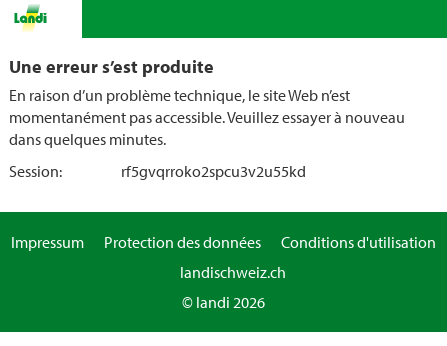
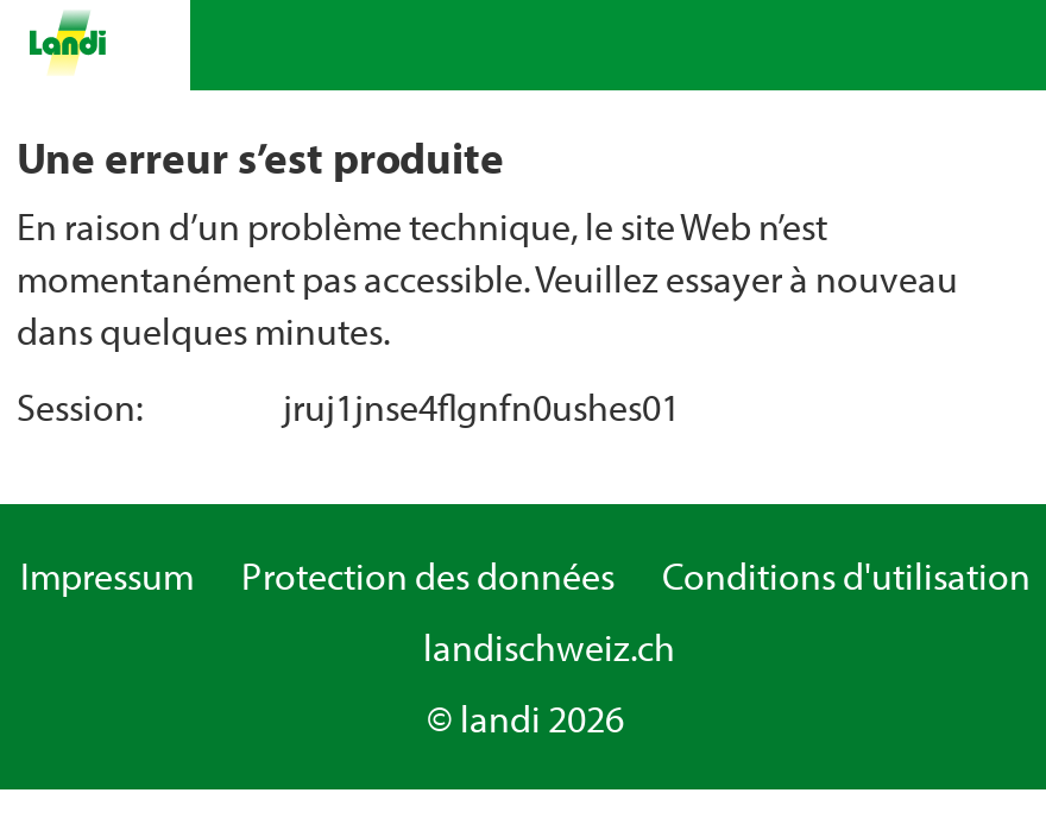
[121,161,306,181] rf5gvqrroko2spcu3v2u55kd -> [283,383,680,430] jruj1jnse4flgnfn0ushes01

